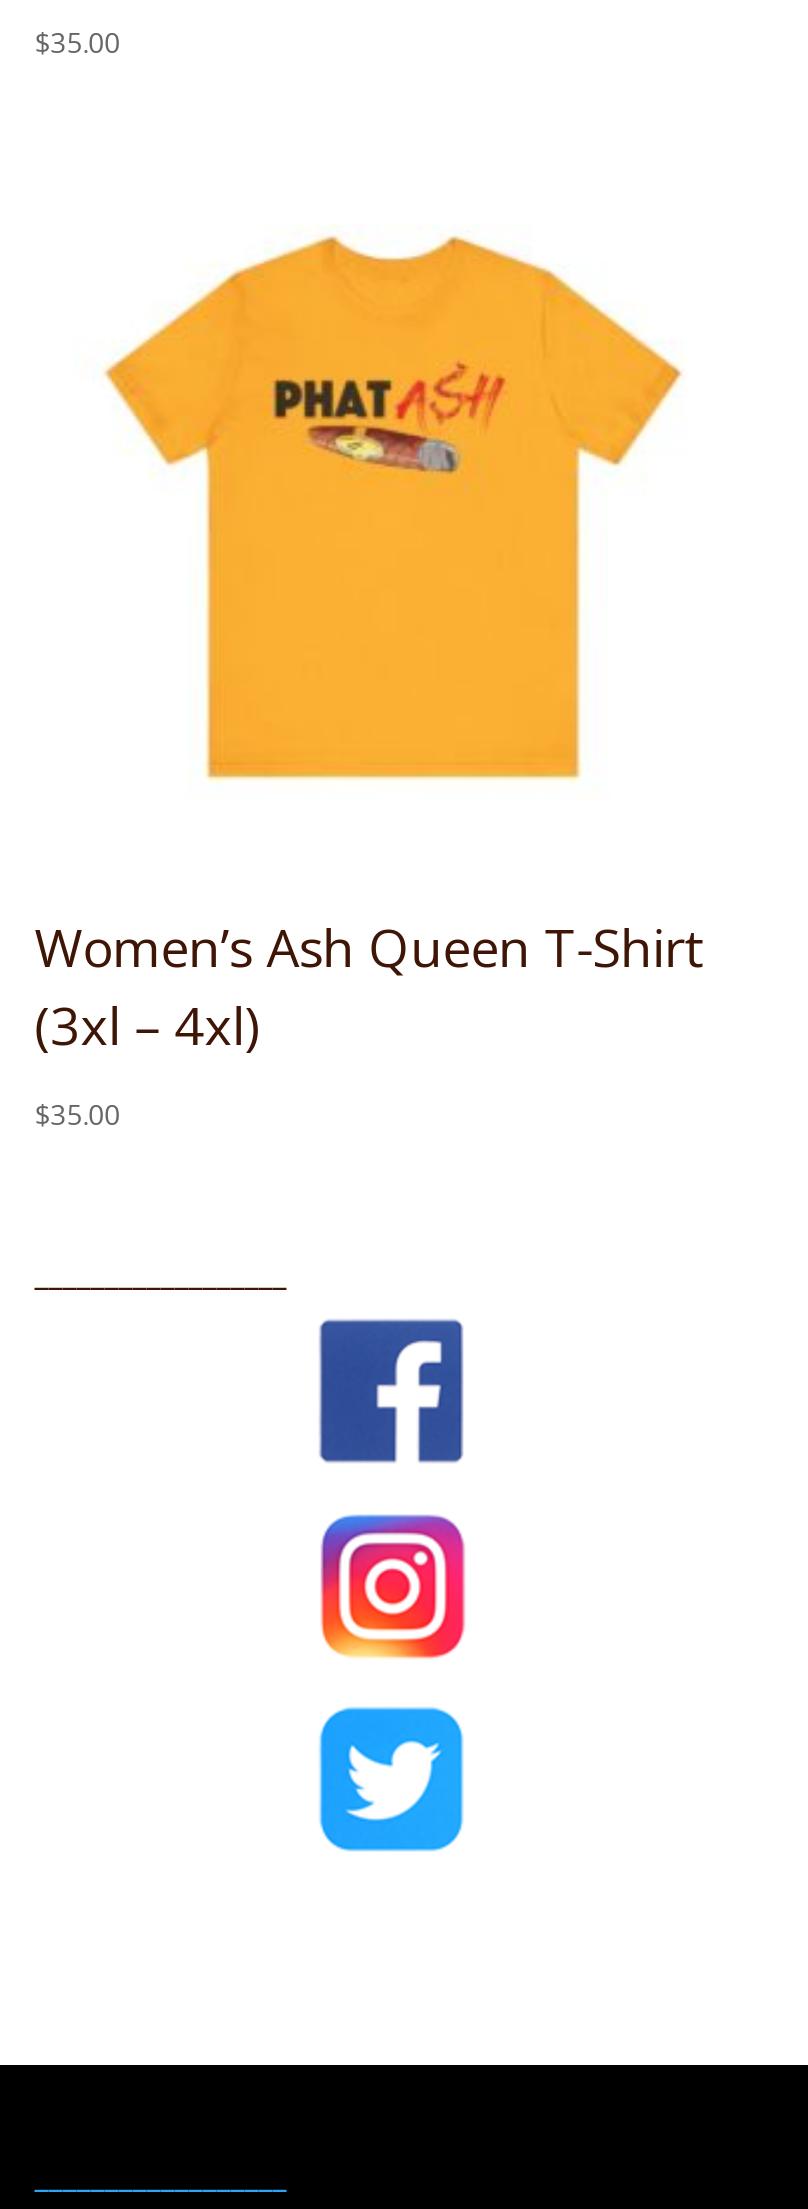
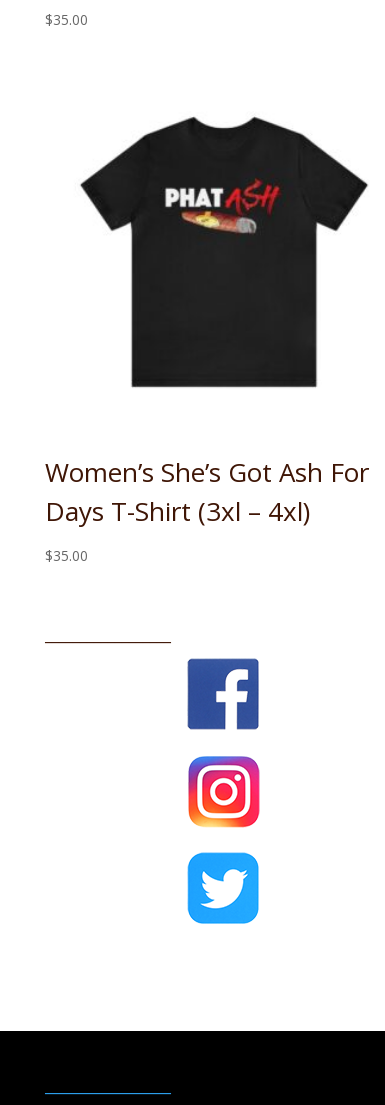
[105,235,681,779] [image] -> [80,116,368,388] [image]
[35,911,705,1061] Women’s Ash Queen T-Shirt | (3xl – 4xl) -> [45,454,369,529] Women’s She’s Got Ash For | Days T-Shirt (3xl – 4xl)

